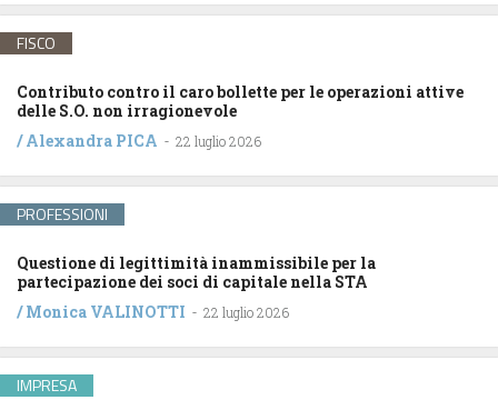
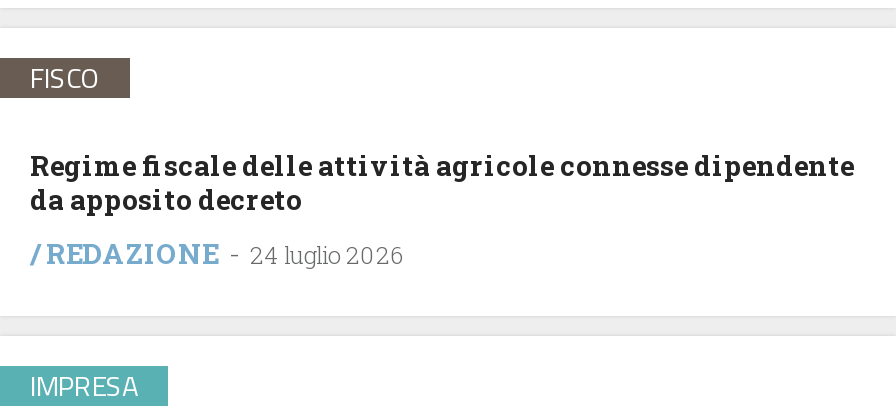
[17,81,464,322] Contributo contro il caro bollette per le operazioni attive | delle S.O. non irragionevole | /Alexandra PICA - 22 luglio 2026 | PROFESSIONI | Questione di legittimità inammissibile per la | partecipazione dei soci di capitale nella STA | /Monica VALINOTTI - 22 luglio 2026 -> [30,146,854,272] Regime fiscale delle attività agricole connesse dipendente | da apposito decreto | /REDAZIONE - 24 luglio 2026

